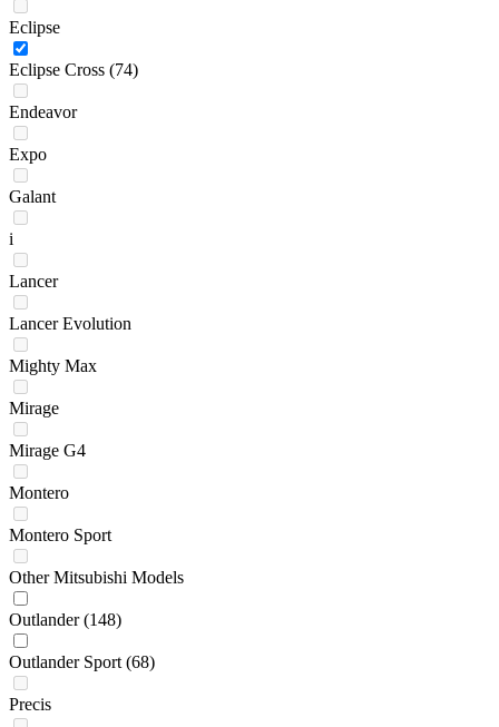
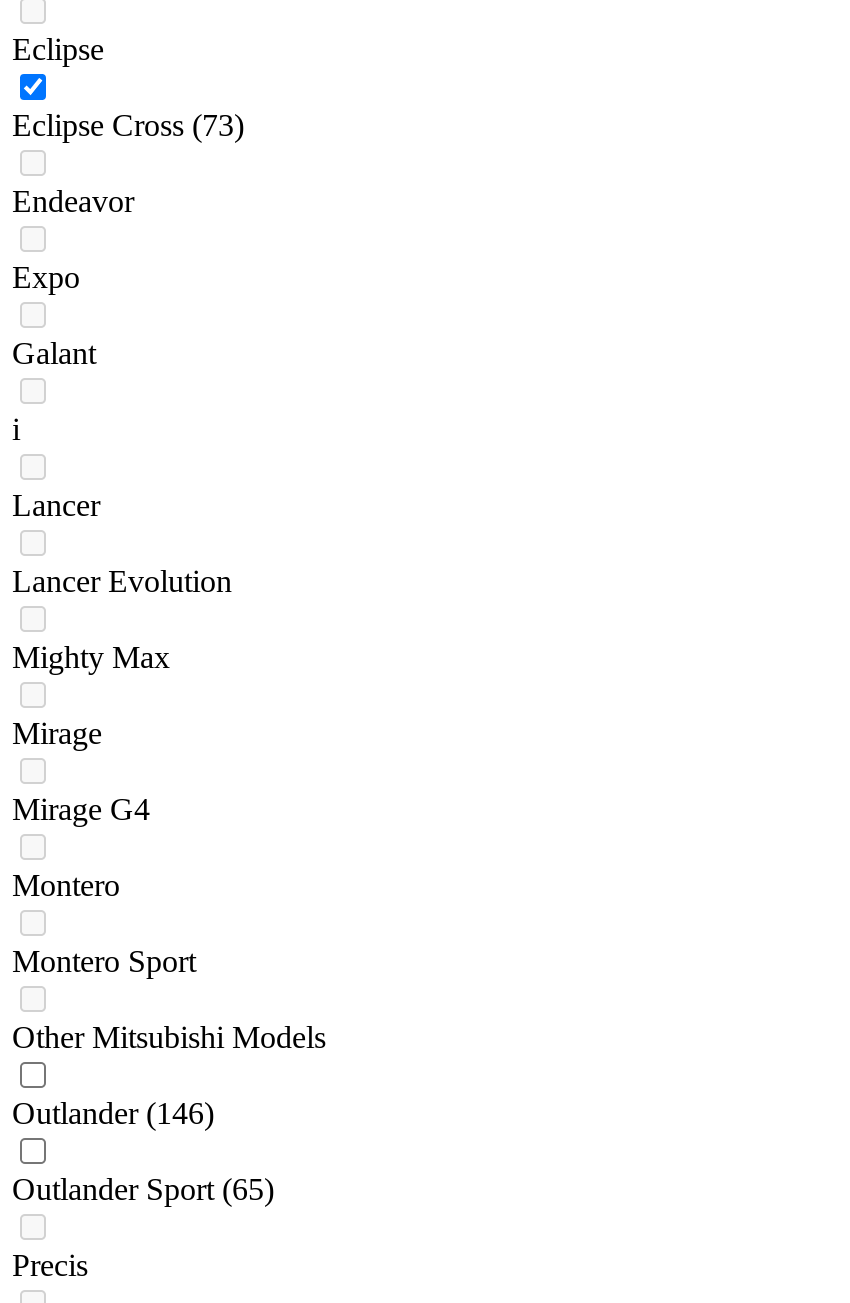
[9,61,138,79] Eclipse Cross (74) -> [12,109,244,143] Eclipse Cross (73)
[9,611,121,629] Outlander (148) -> [12,1097,214,1131] Outlander (146)
[9,653,155,672] Outlander Sport (68) -> [12,1173,274,1207] Outlander Sport (65)

